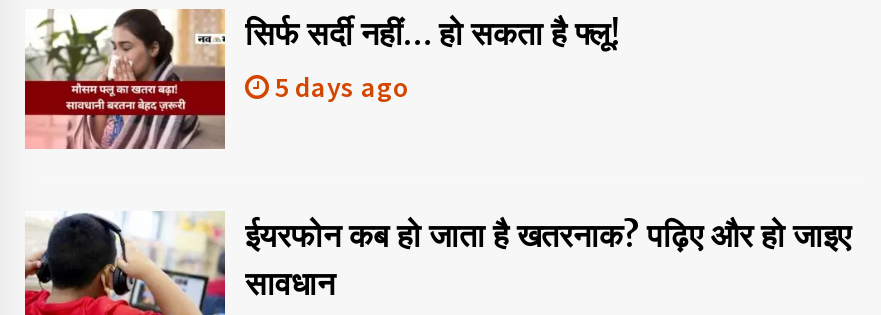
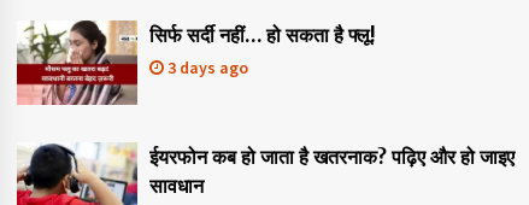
[269,68,409,104] 5 days ago -> [164,56,248,78] 3 days ago

